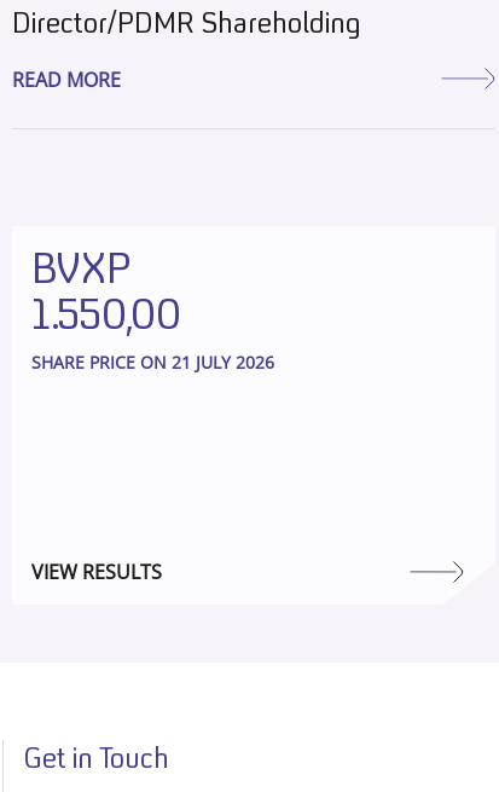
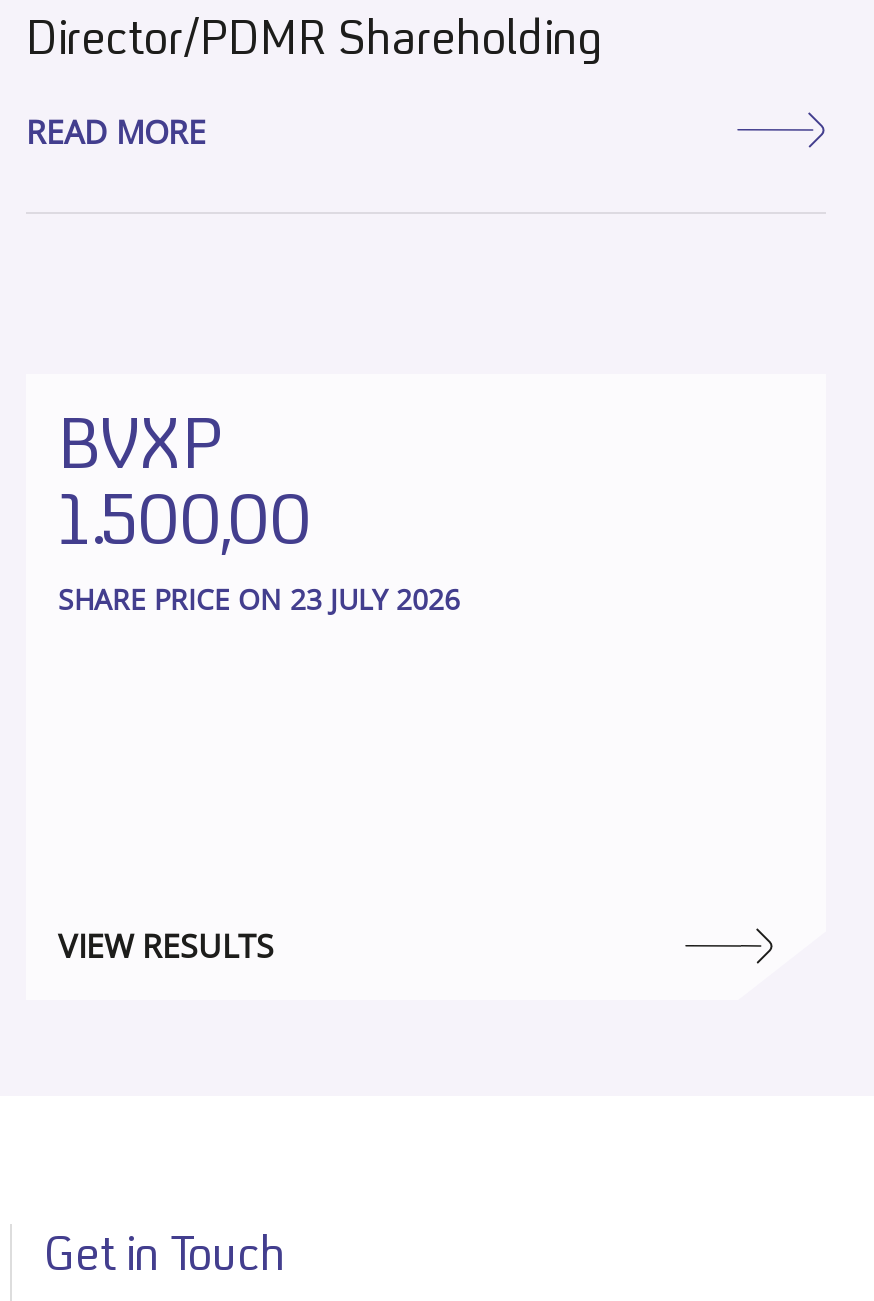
[31,288,181,341] 1.550,00 -> [58,476,312,564] 1.500,00
[31,351,274,374] SHARE PRICE ON 21 JULY 2026 -> [58,580,460,618] SHARE PRICE ON 23 JULY 2026

